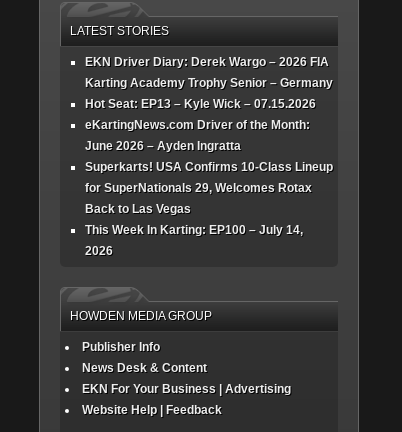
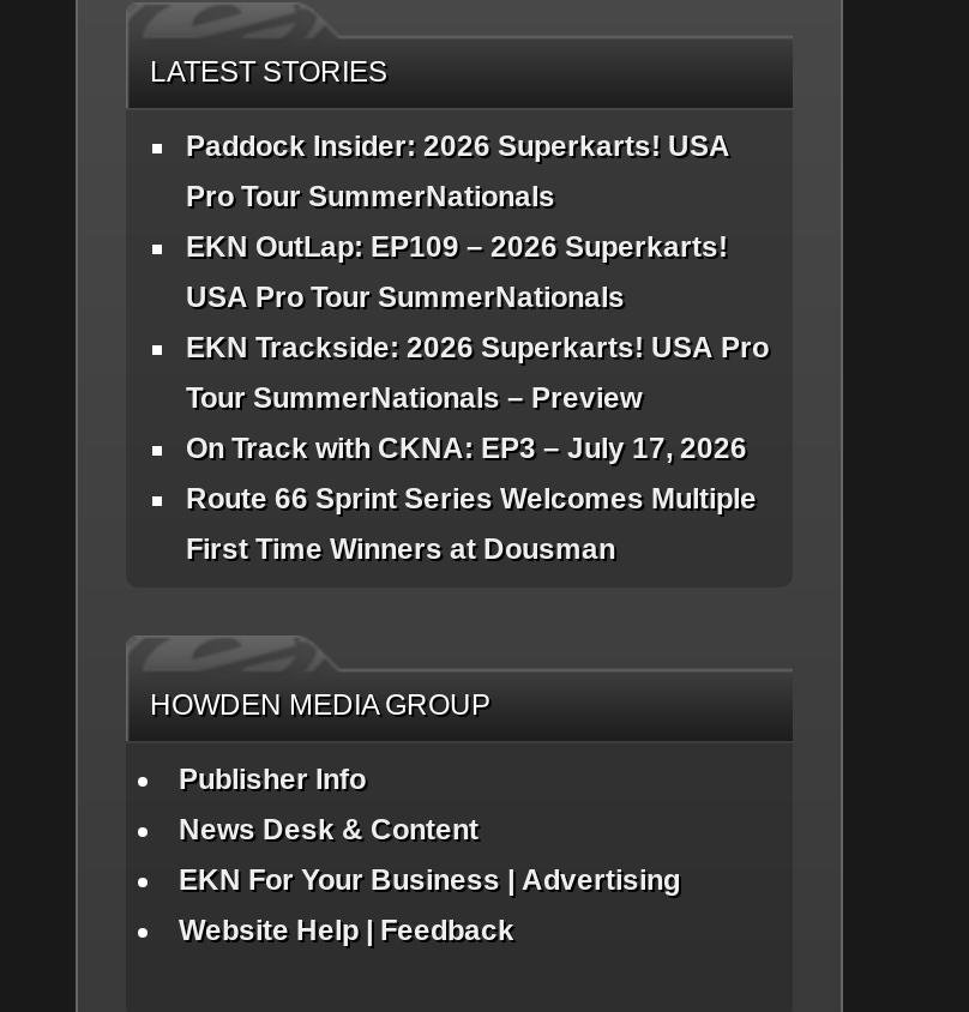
[85,55,333,258] EKN Driver Diary: Derek Wargo – 2026 FIA | Karting Academy Trophy Senior – Germany | Hot Seat: EP13 – Kyle Wick – 07.15.2026 | eKartingNews.com Driver of the Month: | June 2026 – Ayden Ingratta | Superkarts! USA Confirms 10-Class Lineup | for SuperNationals 29, Welcomes Rotax | Back to Las Vegas | This Week In Karting: EP100 – July 14, | 2026 -> [186,130,769,567] Paddock Insider: 2026 Superkarts! USA | Pro Tour SummerNationals | EKN OutLap: EP109 – 2026 Superkarts! | USA Pro Tour SummerNationals | EKN Trackside: 2026 Superkarts! USA Pro | Tour SummerNationals – Preview | On Track with CKNA: EP3 – July 17, 2026 | Route 66 Sprint Series Welcomes Multiple | First Time Winners at Dousman

